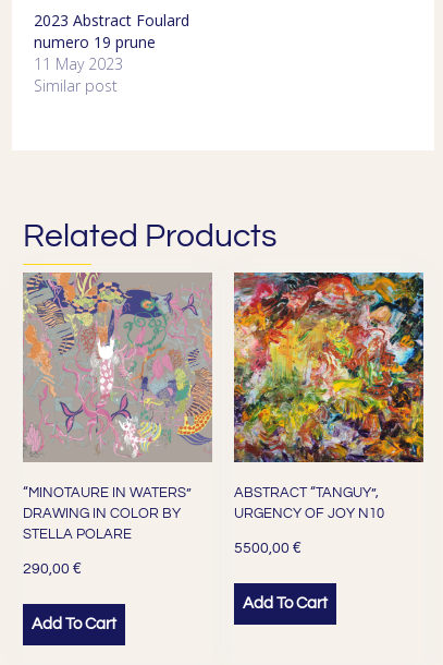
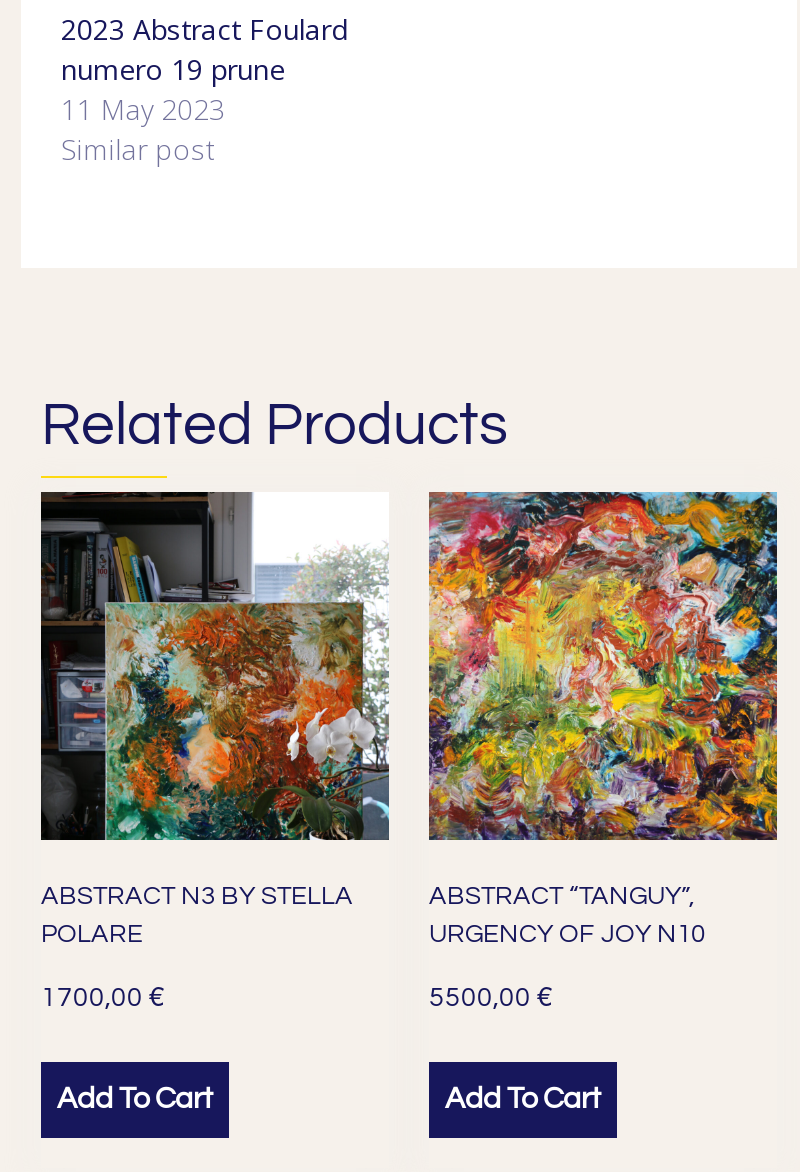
[23,271,213,542] [image] | “MINOTAURE IN WATERS” | DRAWING IN COLOR BY | STELLA POLARE -> [39,490,389,948] [image] | ABSTRACT N3 BY STELLA | POLARE
[23,556,82,578] 290,00 € -> [41,974,165,1014] 1700,00 €

